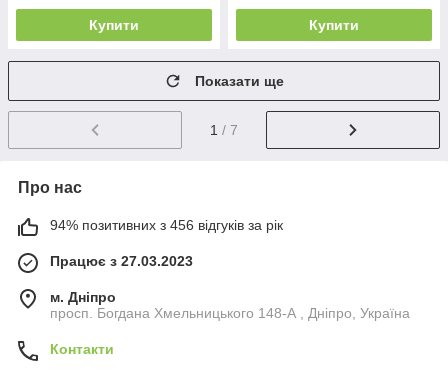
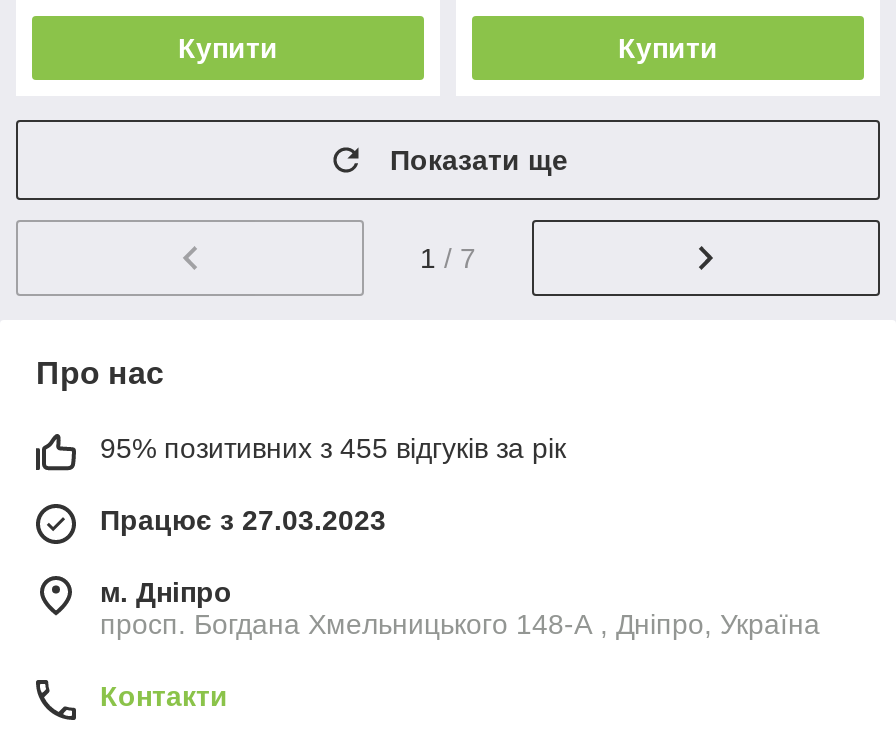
[50,217,283,233] 94% позитивних з 456 відгуків за рік -> [100,432,566,464] 95% позитивних з 455 відгуків за рік

